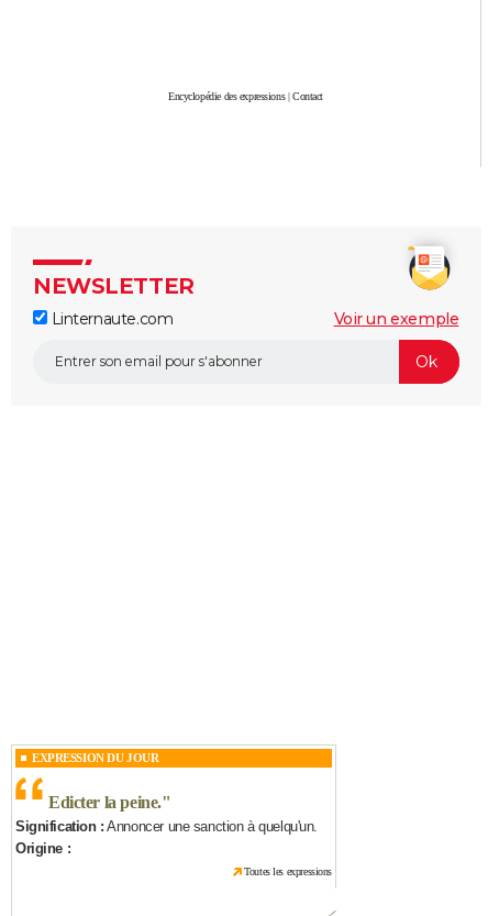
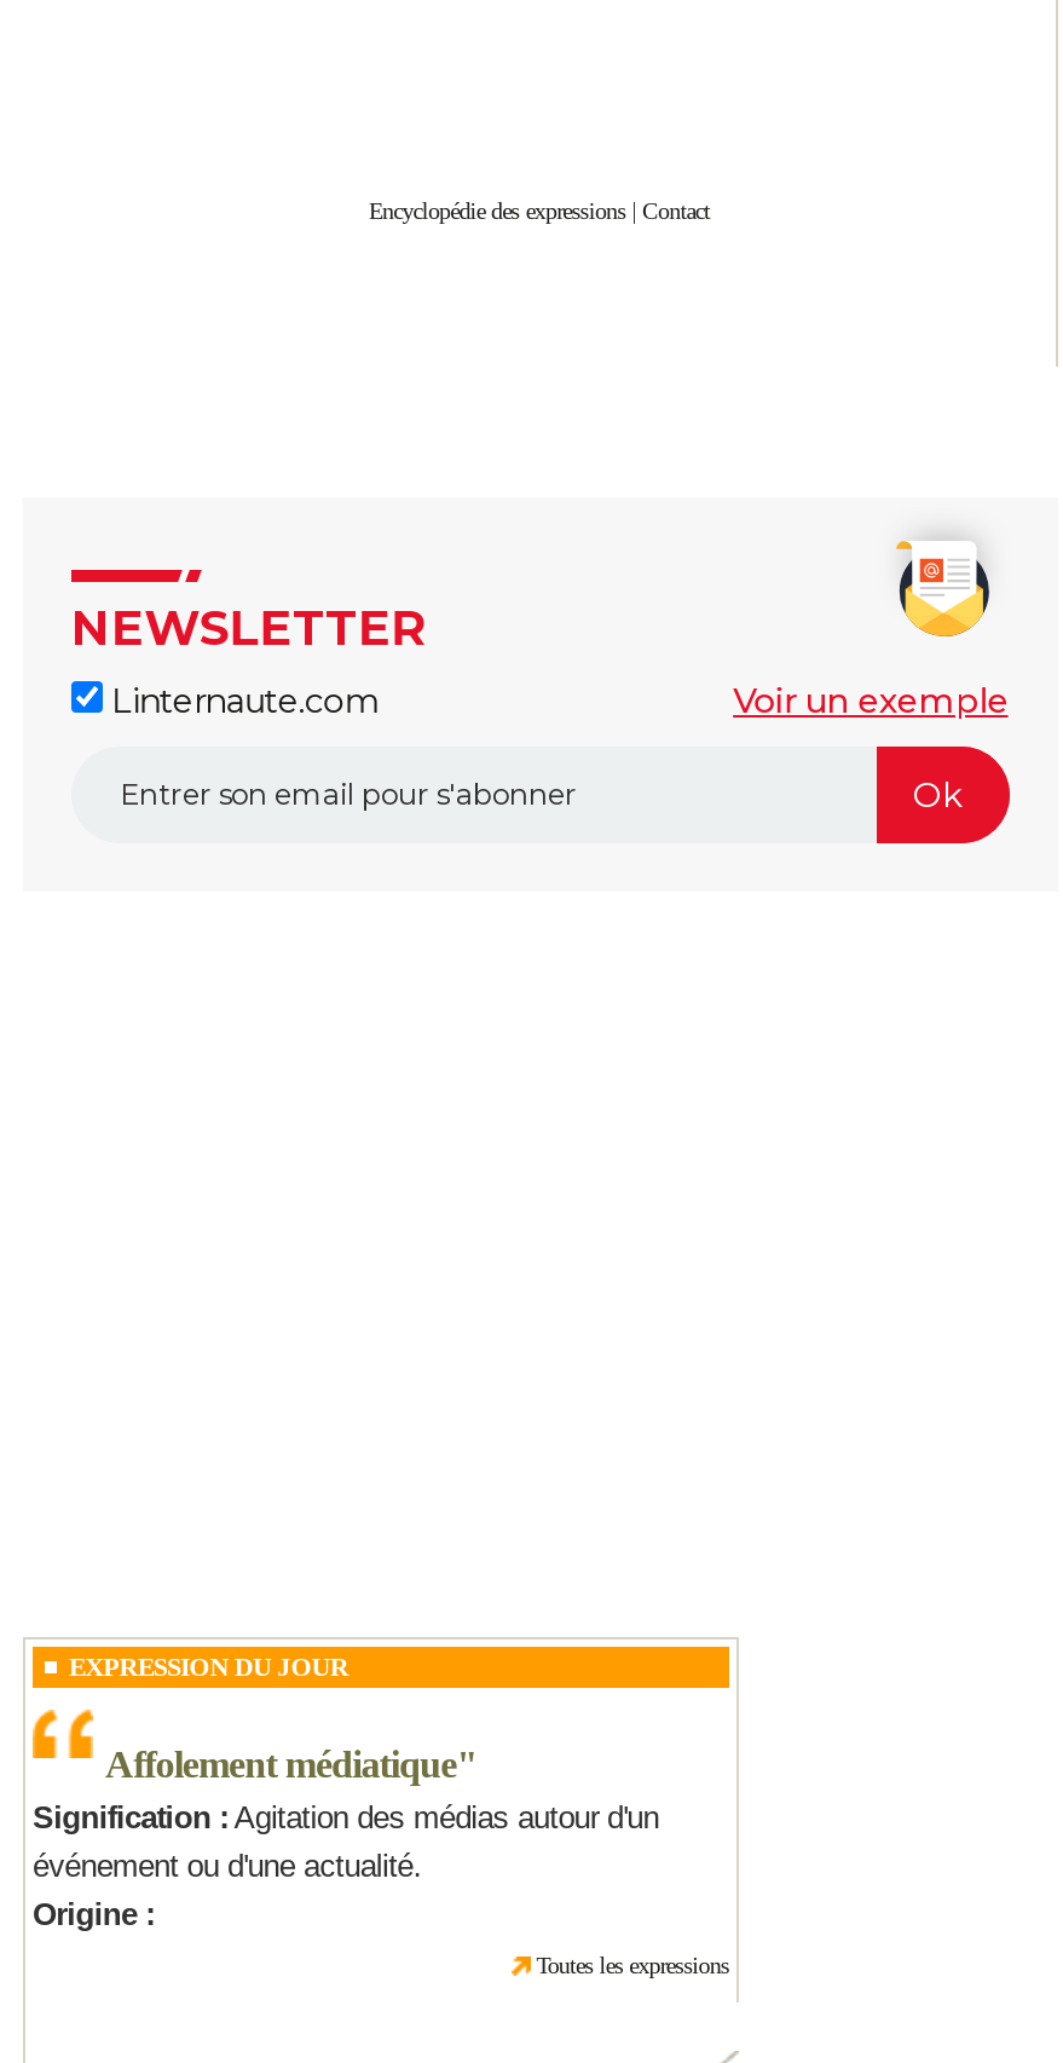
[15,793,318,835] Edicter la peine. " | Signification : Annoncer une sanction à quelqu'un. -> [33,1744,659,1884] Affolement médiatique" | Signification : Agitation des médias autour d'un | événement ou d'une actualité.

